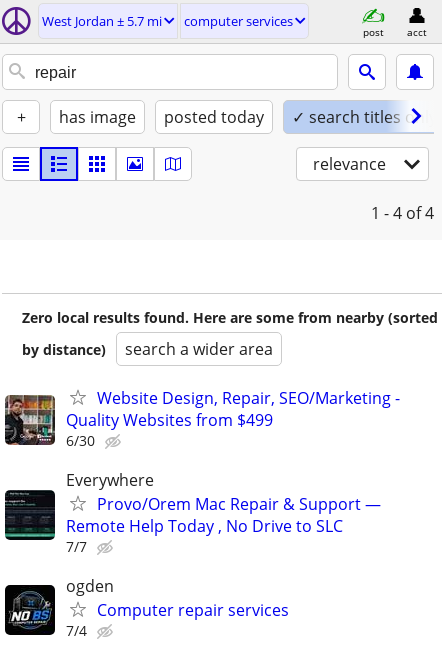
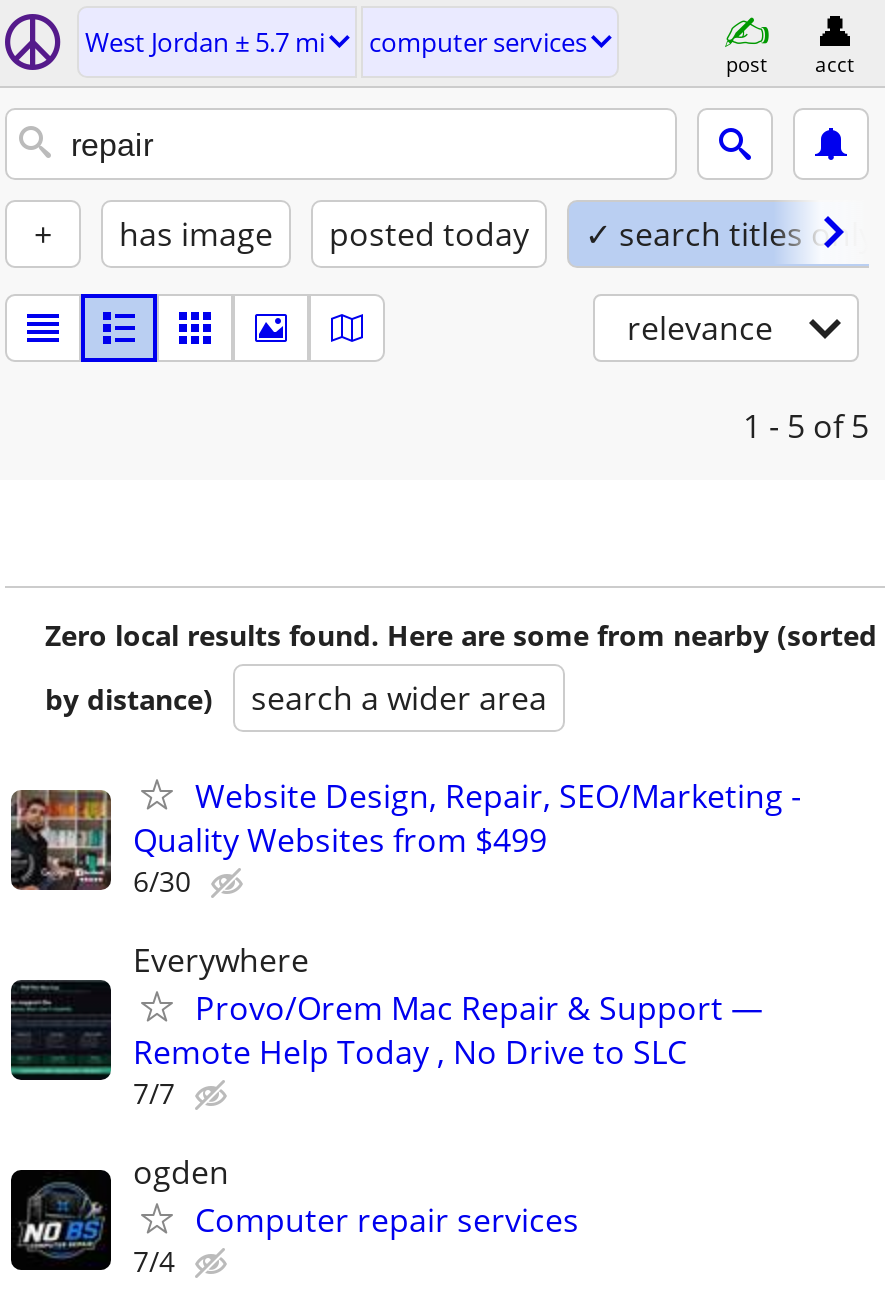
[371,202,434,224] 1 - 4 of 4 -> [743,404,869,448] 1 - 5 of 5

